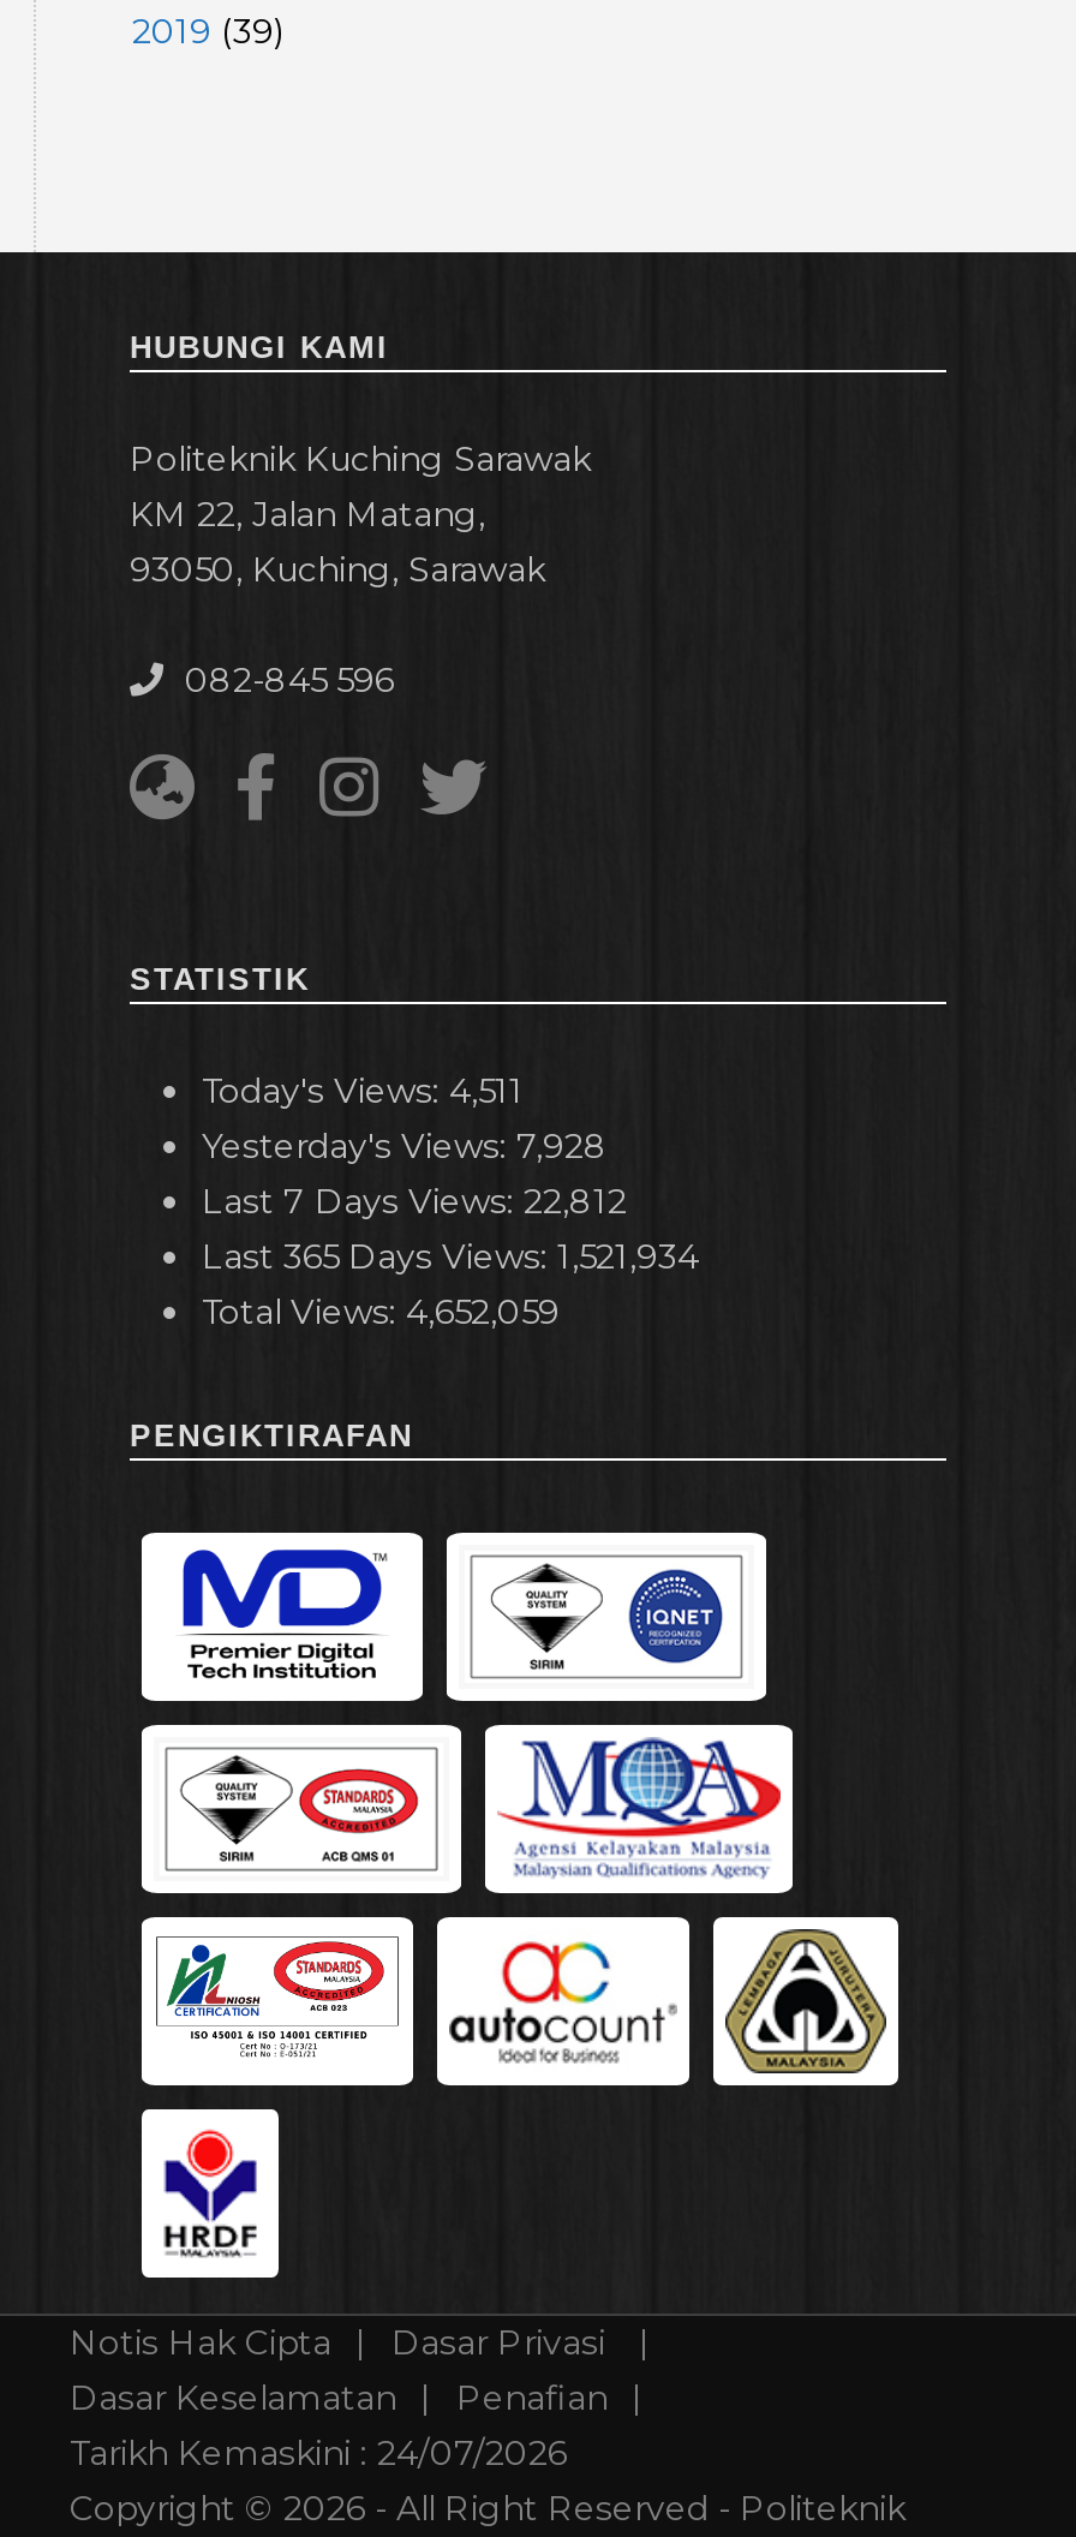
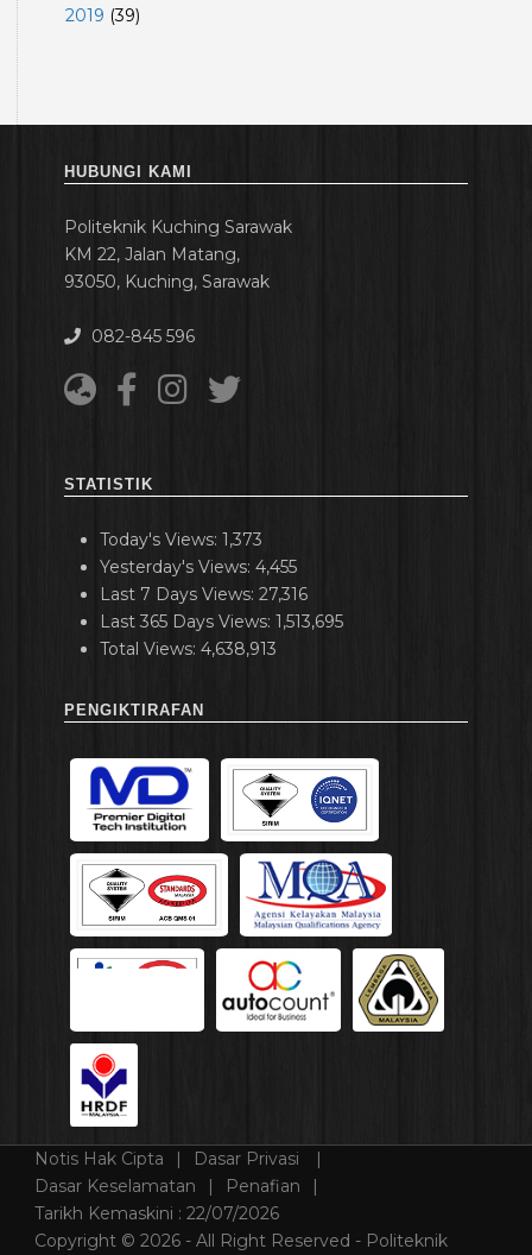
[202,1070,524,1113] Today's Views: 4,511 -> [100,529,262,550] Today's Views: 1,373
[202,1125,608,1168] Yesterday's Views: 7,928 -> [100,556,297,578] Yesterday's Views: 4,455
[202,1180,627,1223] Last 7 Days Views: 22,812 -> [100,584,308,605] Last 7 Days Views: 27,316
[202,1235,699,1279] Last 365 Days Views: 1,521,934 -> [100,611,343,632] Last 365 Days Views: 1,513,695
[202,1291,560,1334] Total Views: 4,652,059 -> [100,638,277,660] Total Views: 4,638,913
[156,1956,399,2059] [image] -> none
[70,2432,567,2475] Tarikh Kemaskini : 24/07/2026 -> [34,1203,279,1224] Tarikh Kemaskini : 22/07/2026

